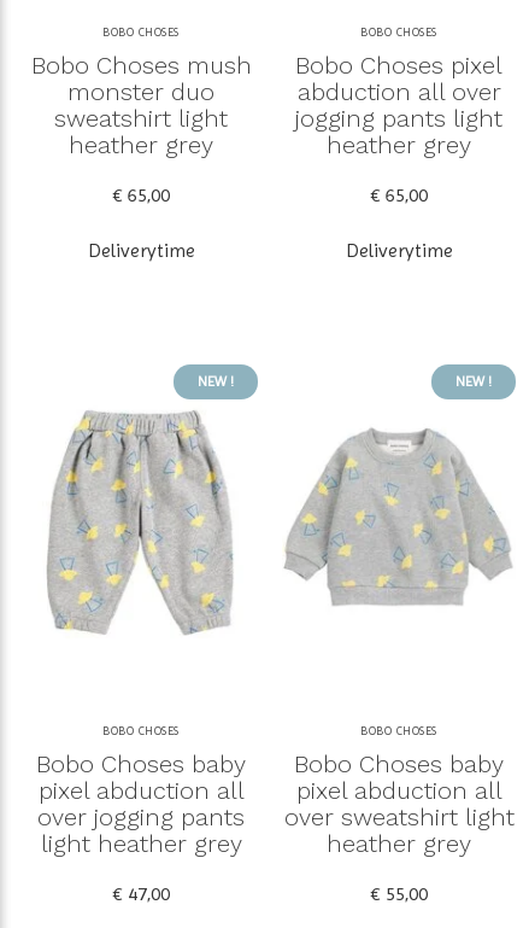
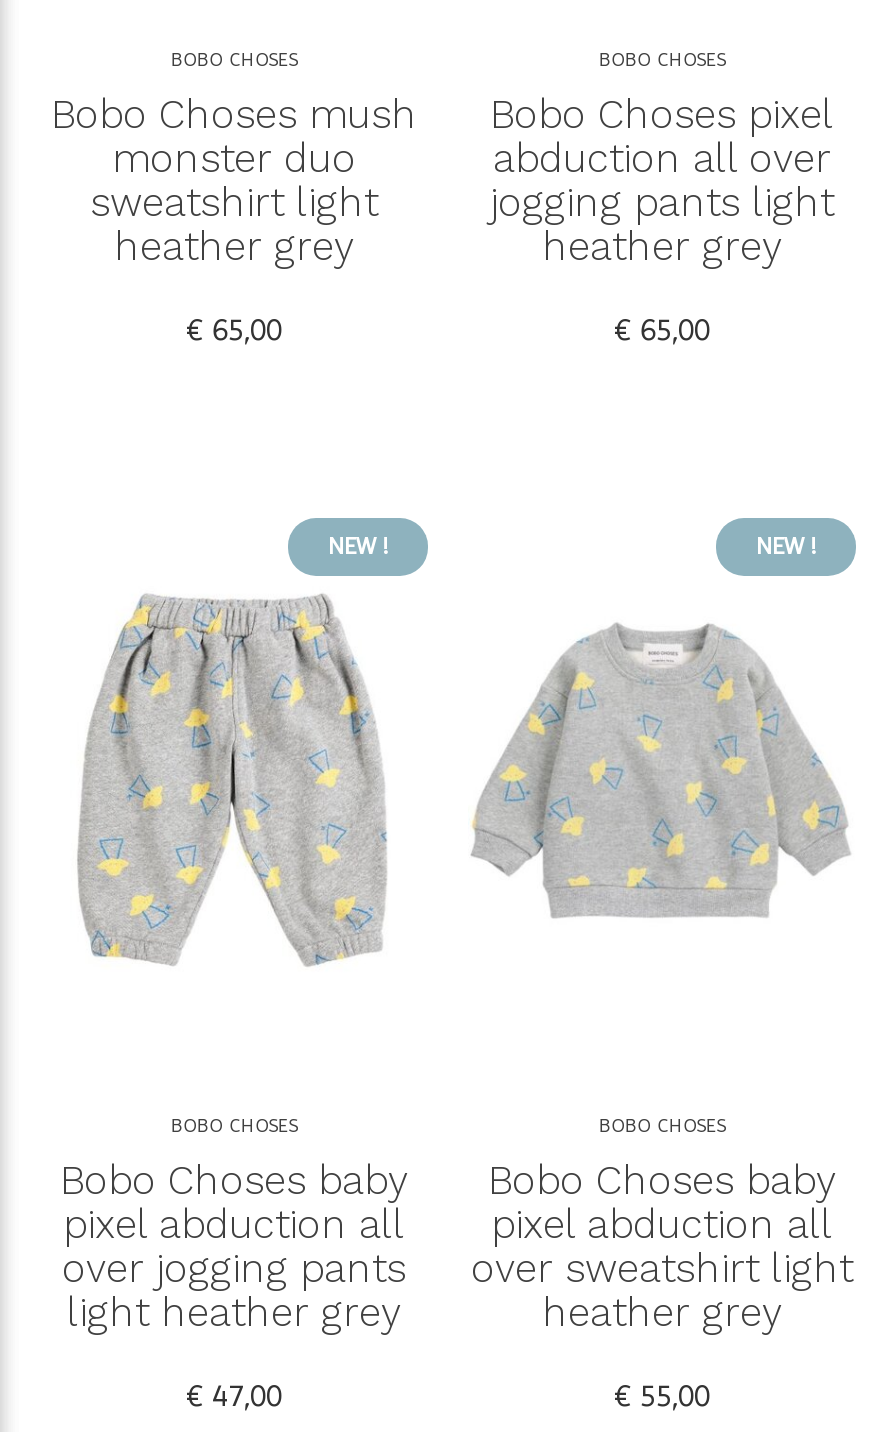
[87,238,195,261] Deliverytime -> none
[345,238,452,261] Deliverytime -> none

